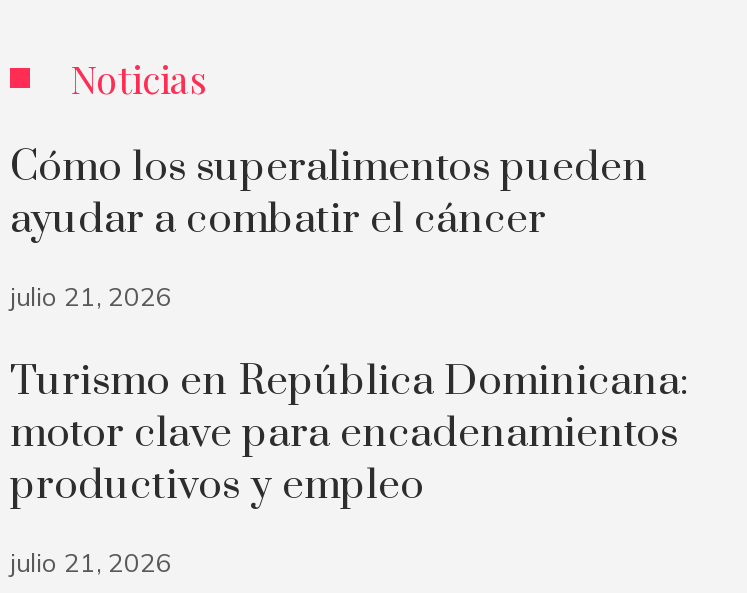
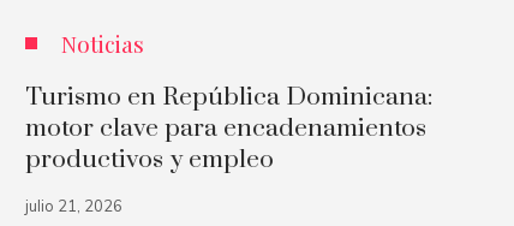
[10,142,648,312] Cómo los superalimentos pueden | ayudar a combatir el cáncer | julio 21, 2026 -> none

